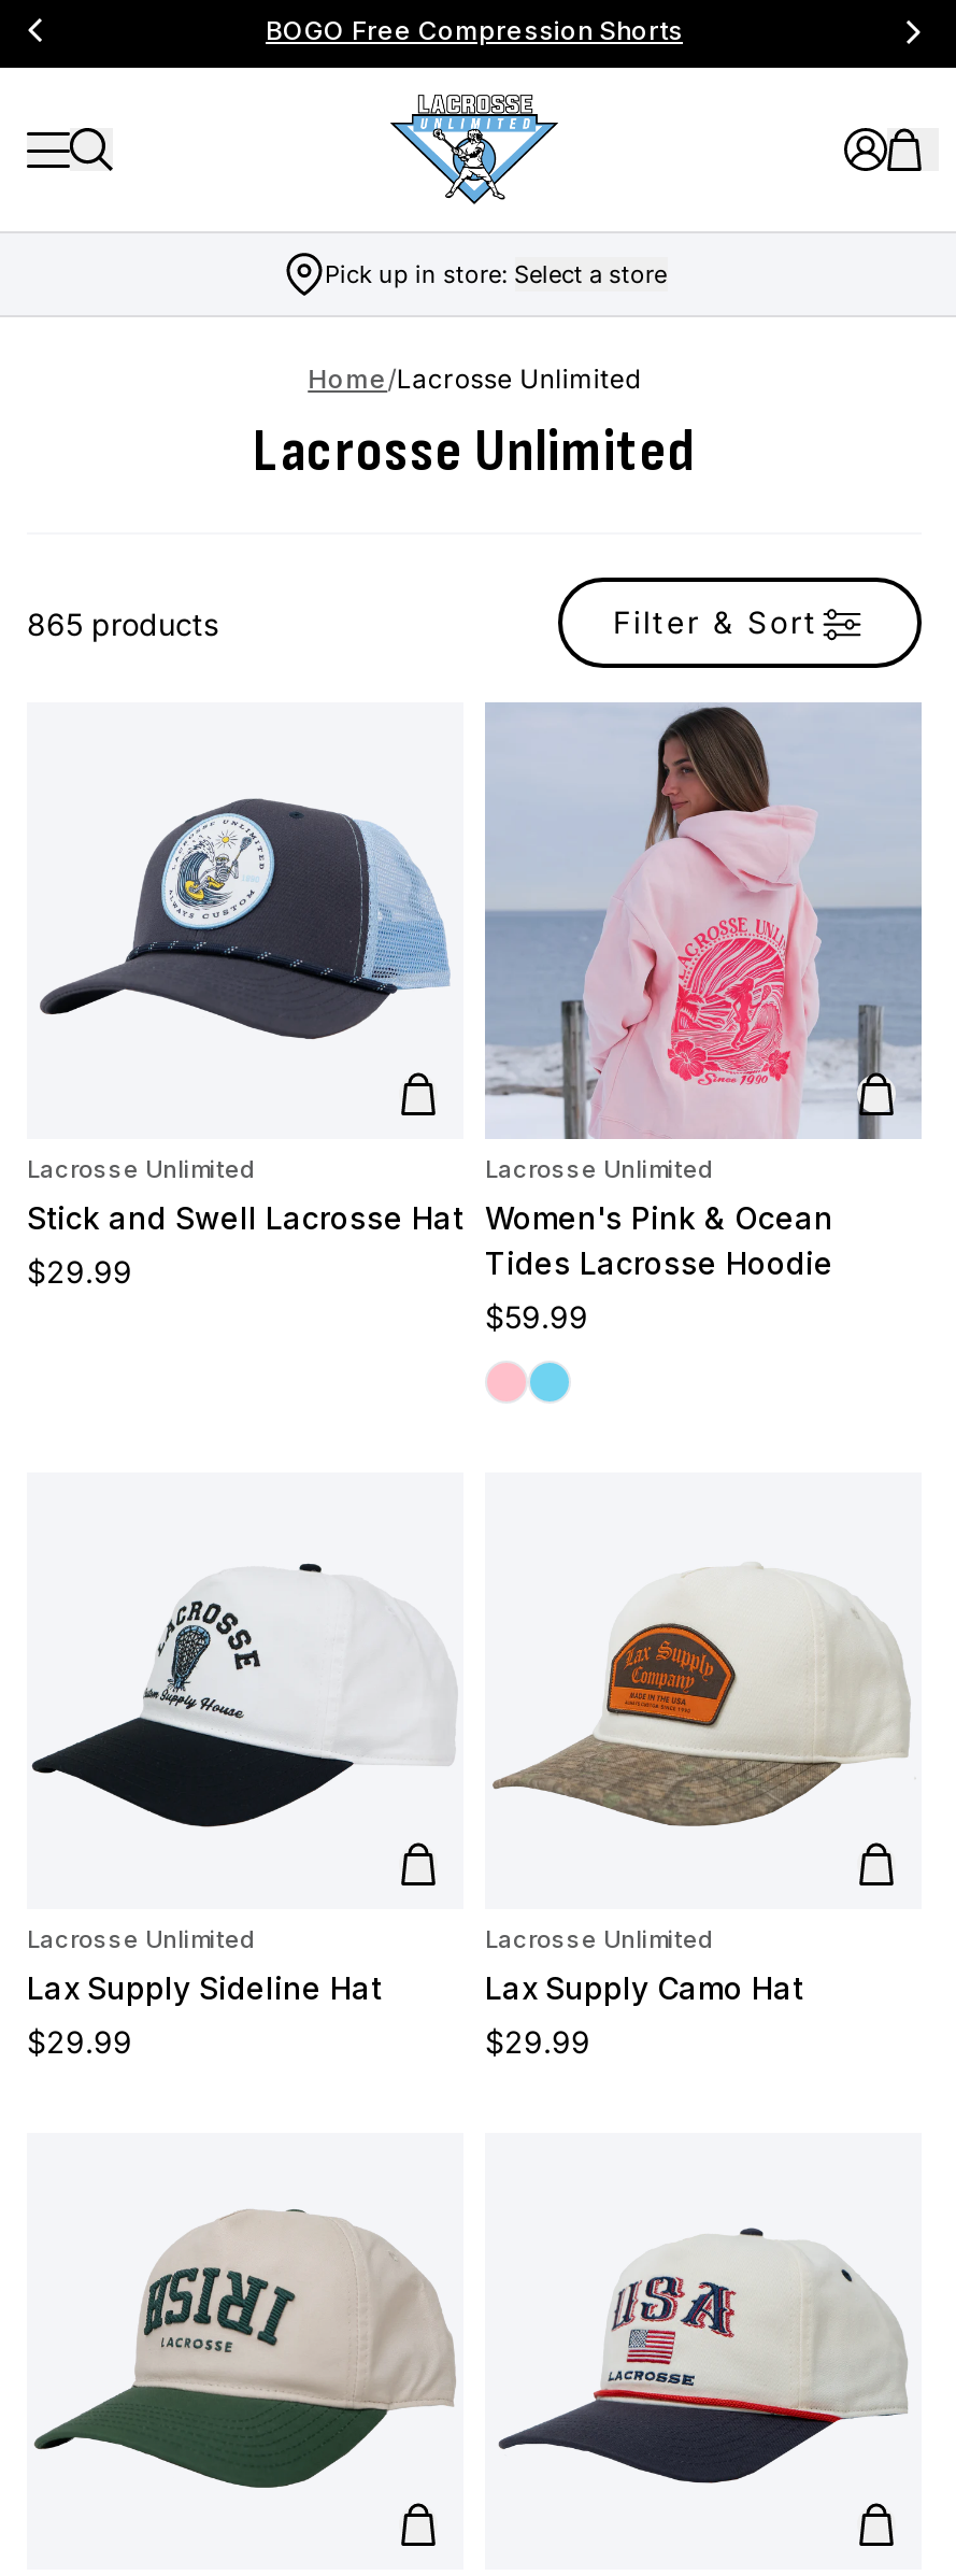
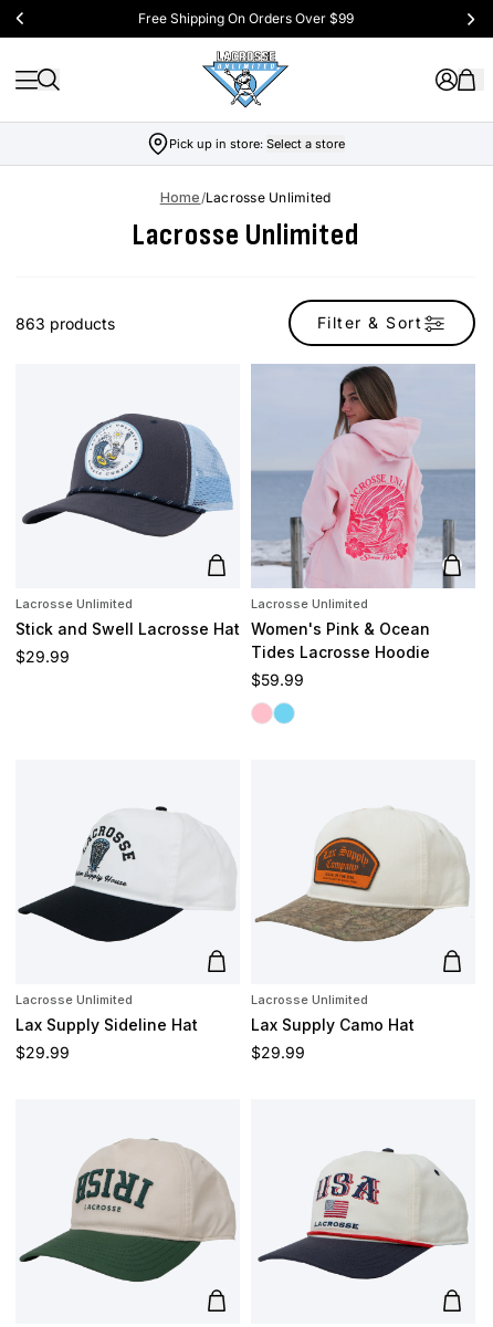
[266,14,683,46] BOGO Free Compression Shorts -> [138,10,353,27] Free Shipping On Orders Over $99
[27,604,218,641] 865 products -> [15,314,115,332] 863 products

